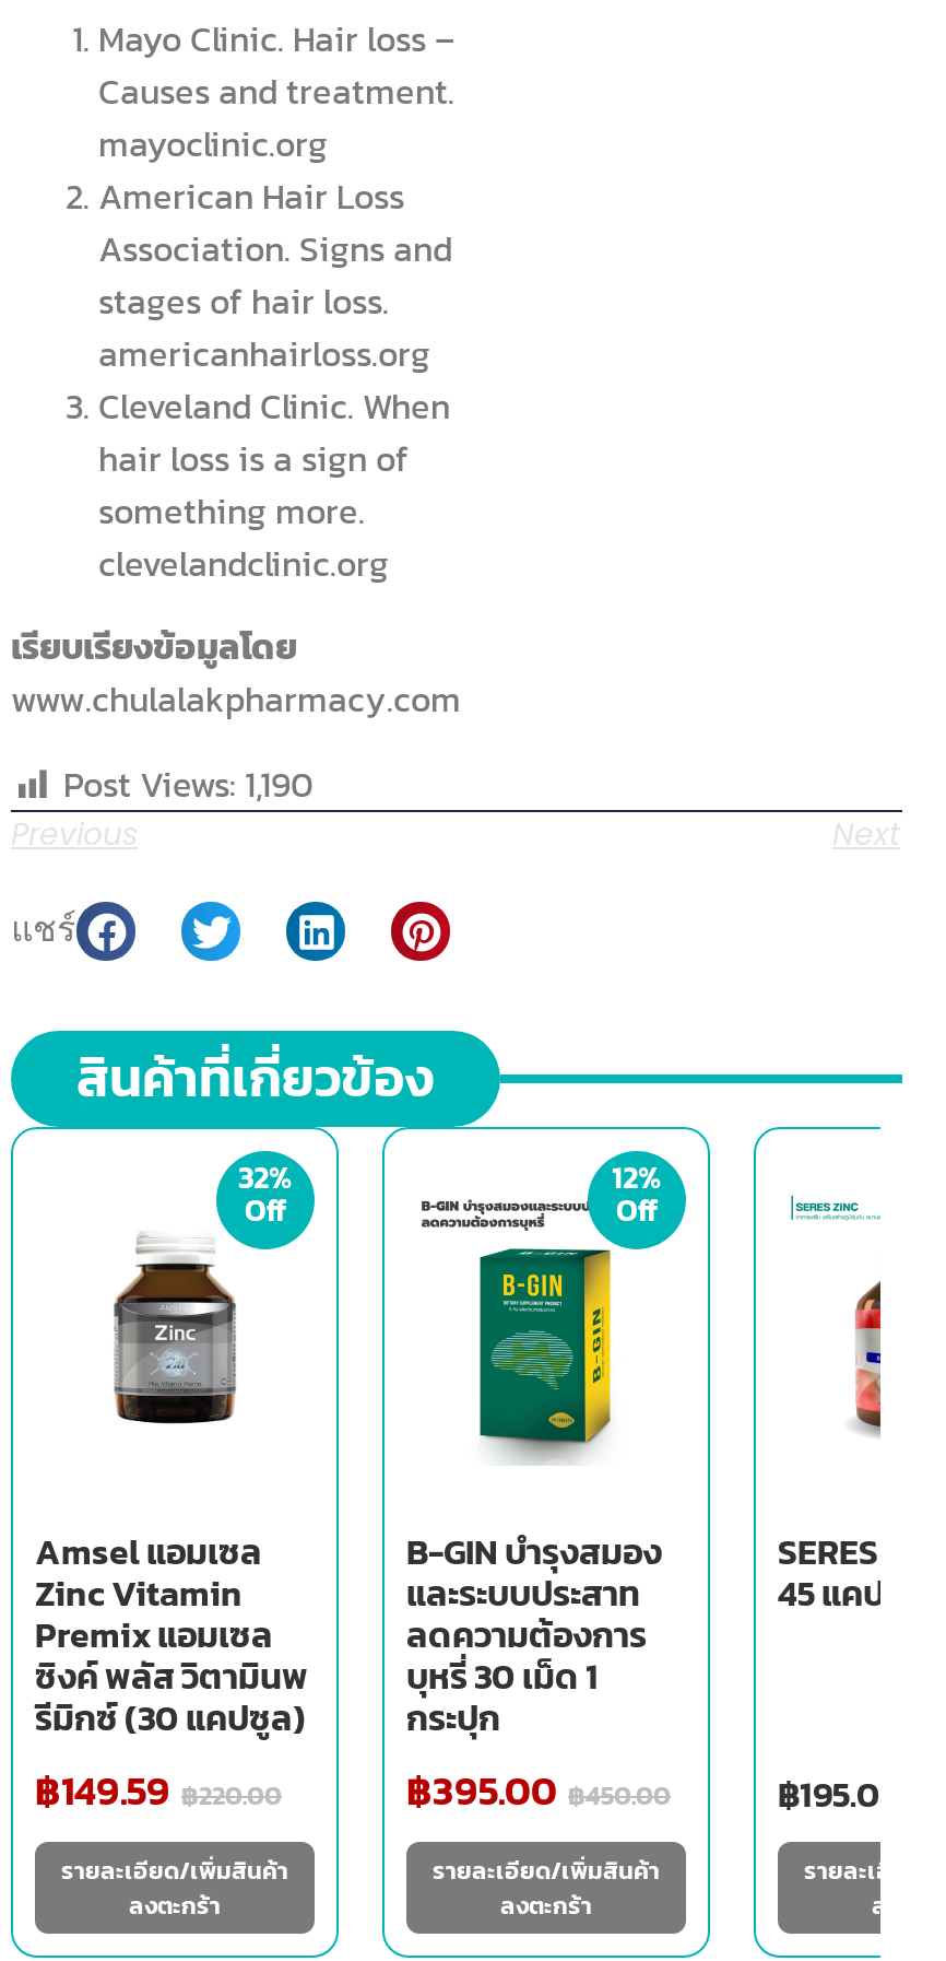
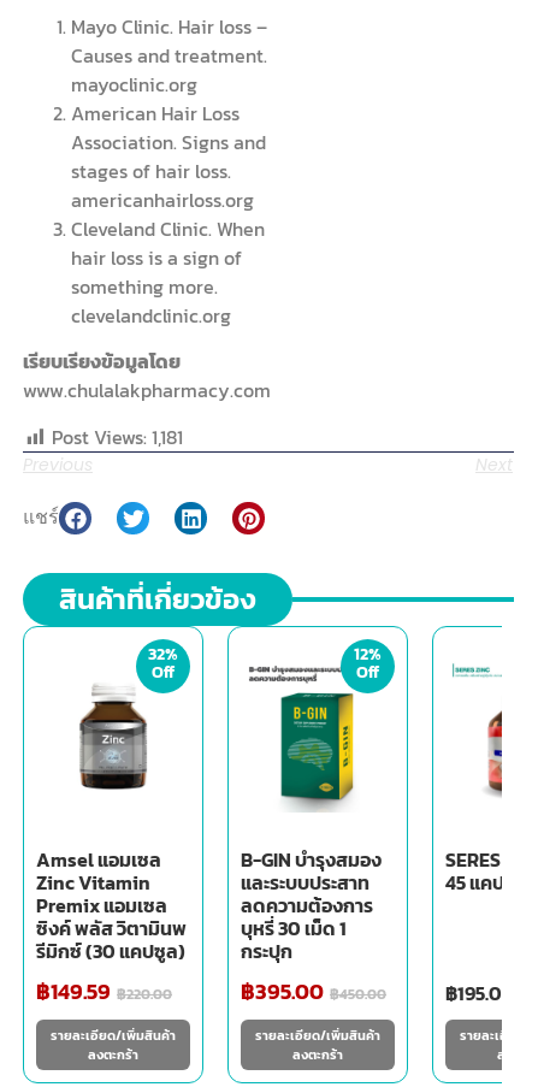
[63,757,312,810] Post Views: 1,190 -> [52,422,183,451] Post Views: 1,181

